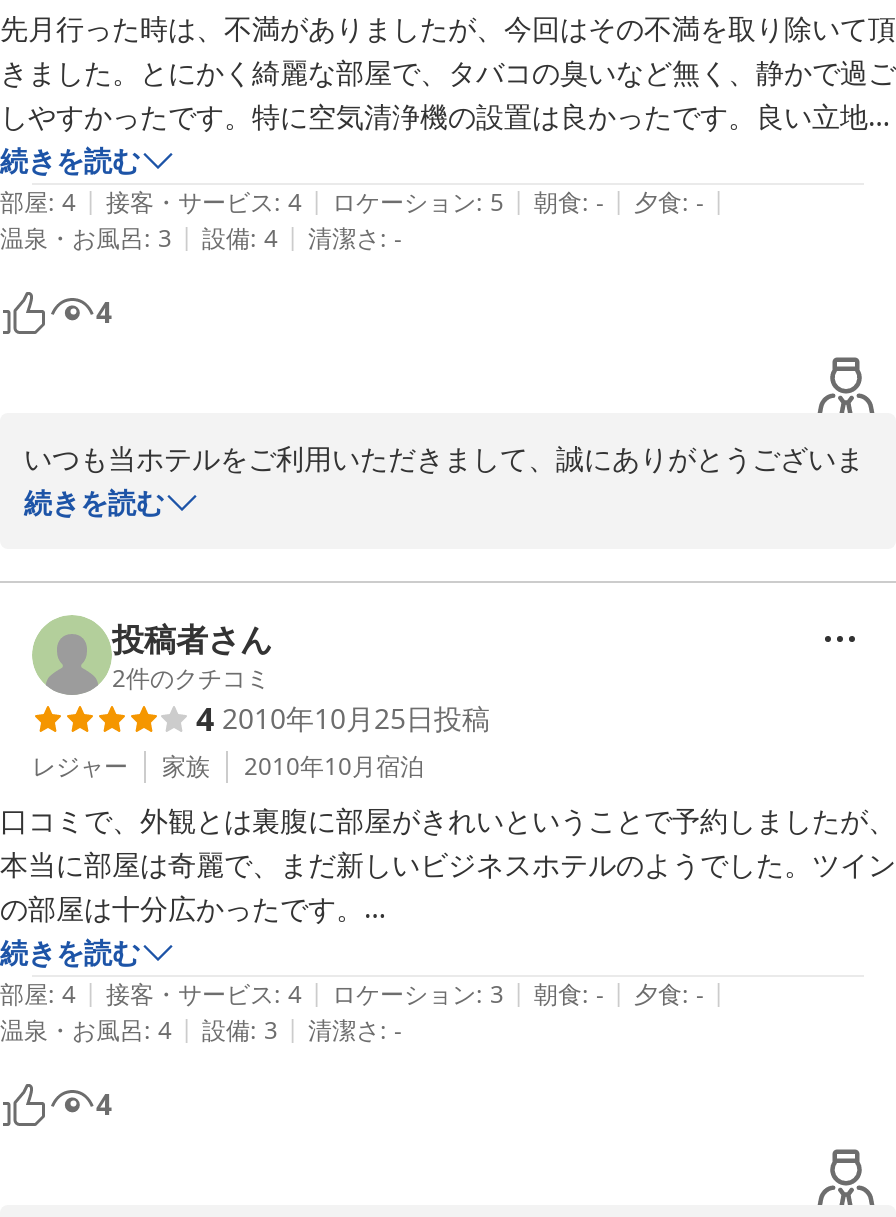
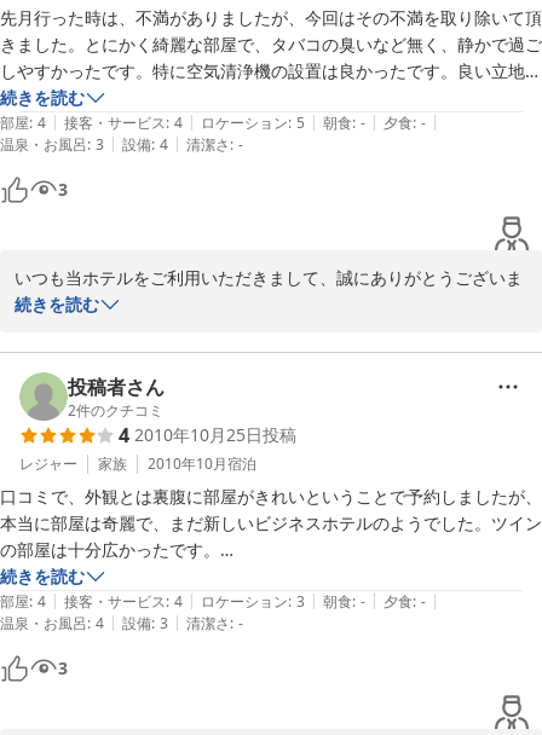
[96,293,112,331] 4 -> [58,177,68,200] 3
[96,1085,112,1123] 4 -> [58,656,68,679] 3

